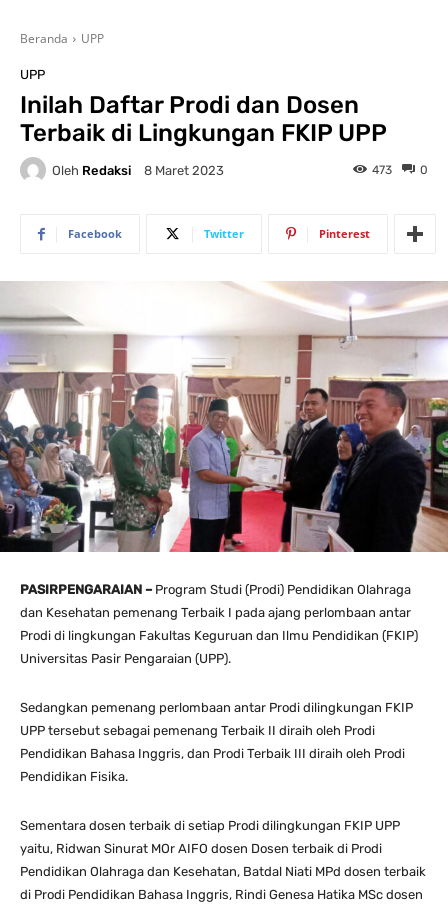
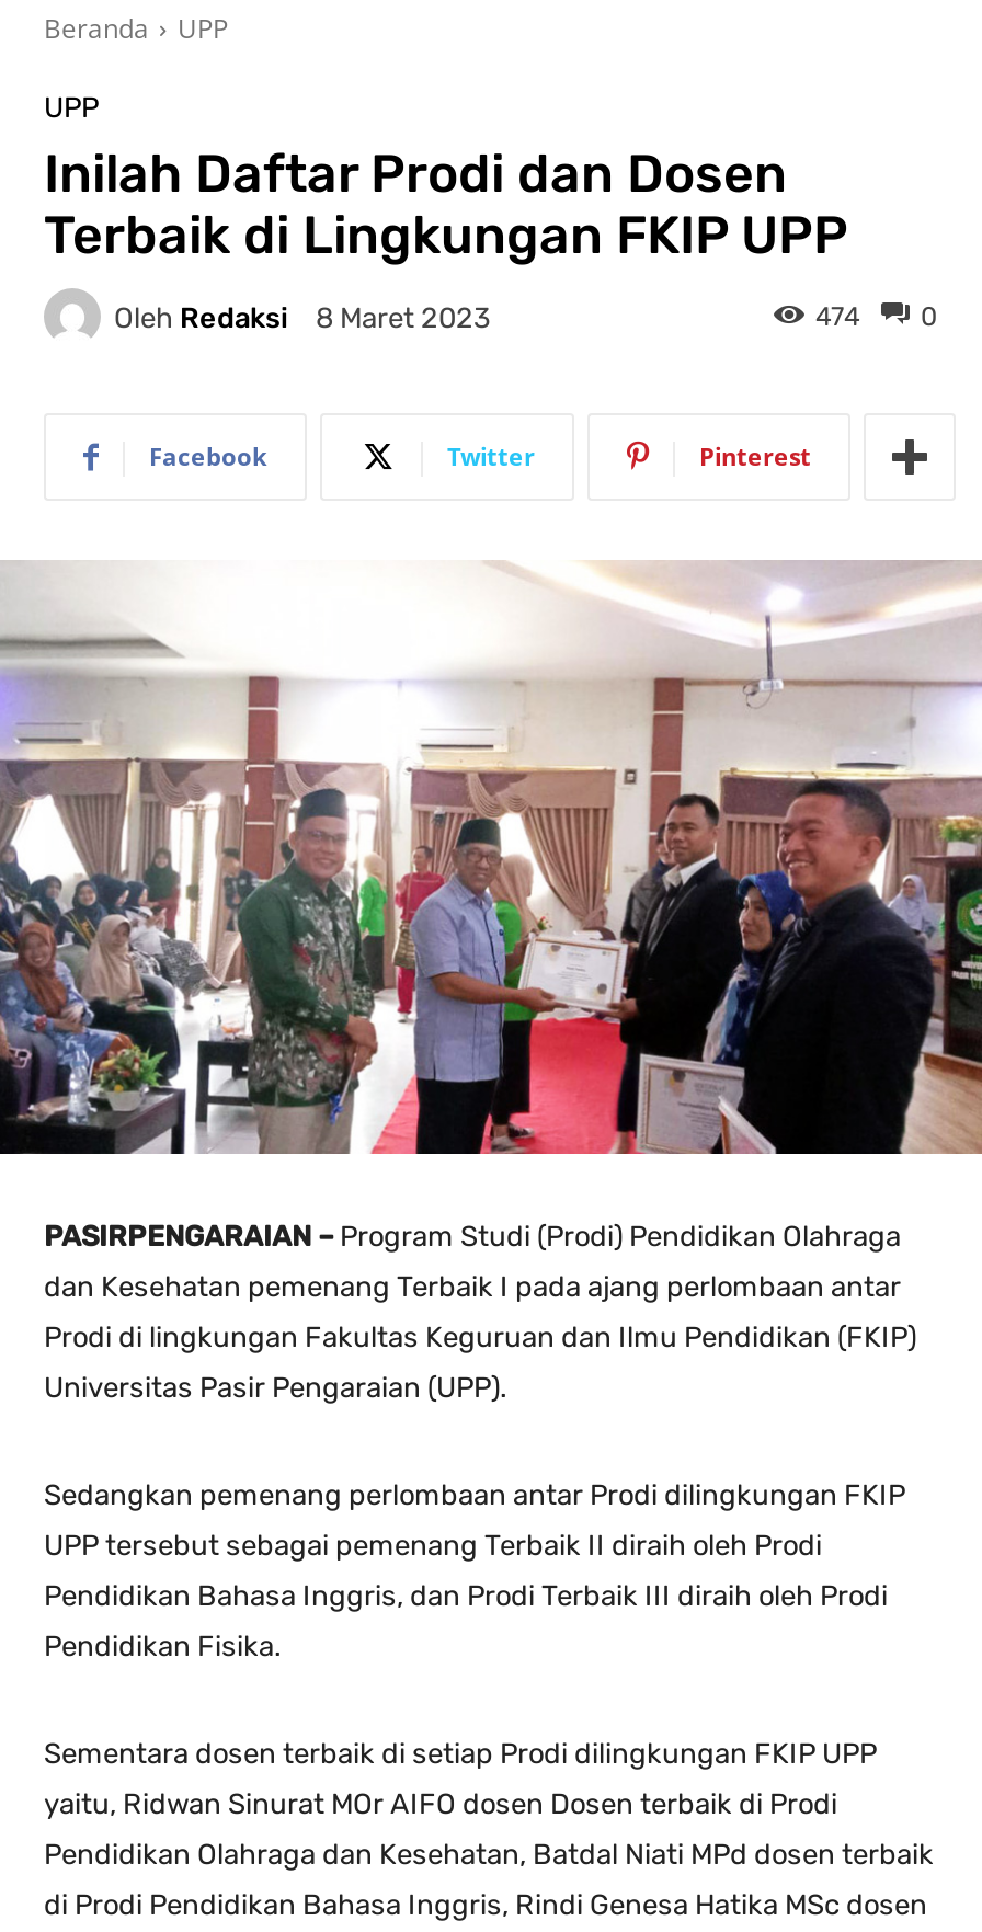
[372,163,428,177] 473 0 -> [815,301,938,332] 474 0

